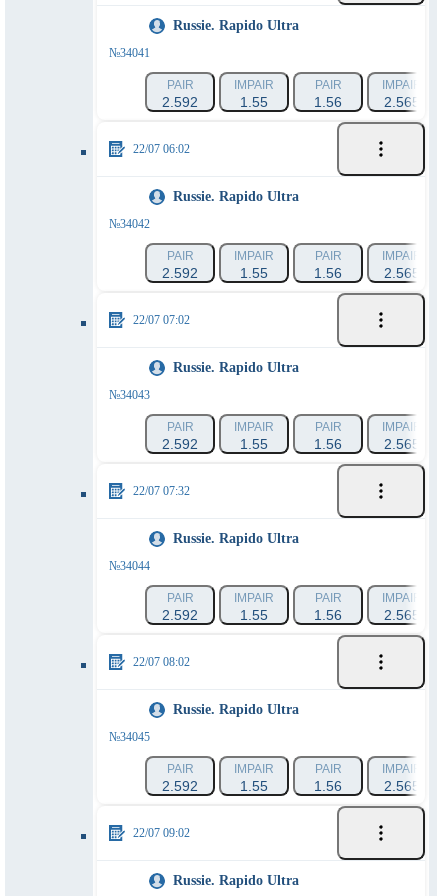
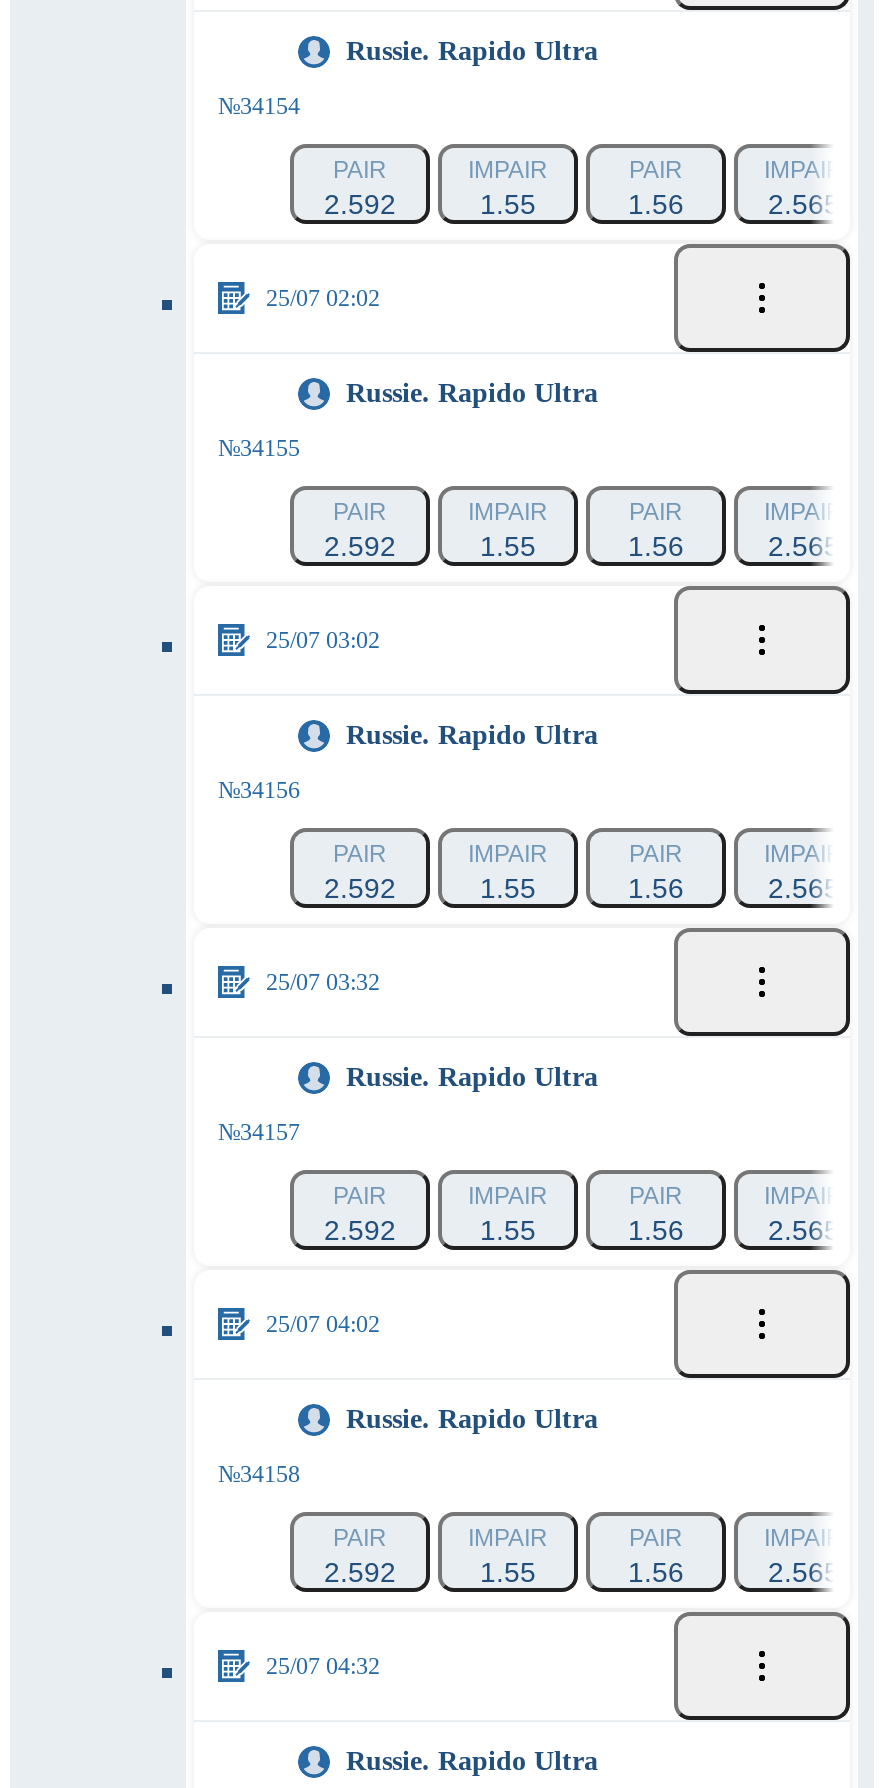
[109,46,150,60] №34041 -> [218,92,300,120] №34154
[133,142,190,156] 22/07 06:02 -> [266,284,380,312] 25/07 02:02
[109,217,150,231] №34042 -> [218,434,300,462] №34155
[133,313,190,327] 22/07 07:02 -> [266,626,380,654] 25/07 03:02
[109,388,150,402] №34043 -> [218,776,300,804] №34156
[133,484,190,498] 22/07 07:32 -> [266,968,380,996] 25/07 03:32
[109,559,150,573] №34044 -> [218,1118,300,1146] №34157
[133,655,190,669] 22/07 08:02 -> [266,1310,380,1338] 25/07 04:02
[109,730,150,744] №34045 -> [218,1460,300,1488] №34158
[133,826,190,840] 22/07 09:02 -> [266,1652,380,1680] 25/07 04:32

